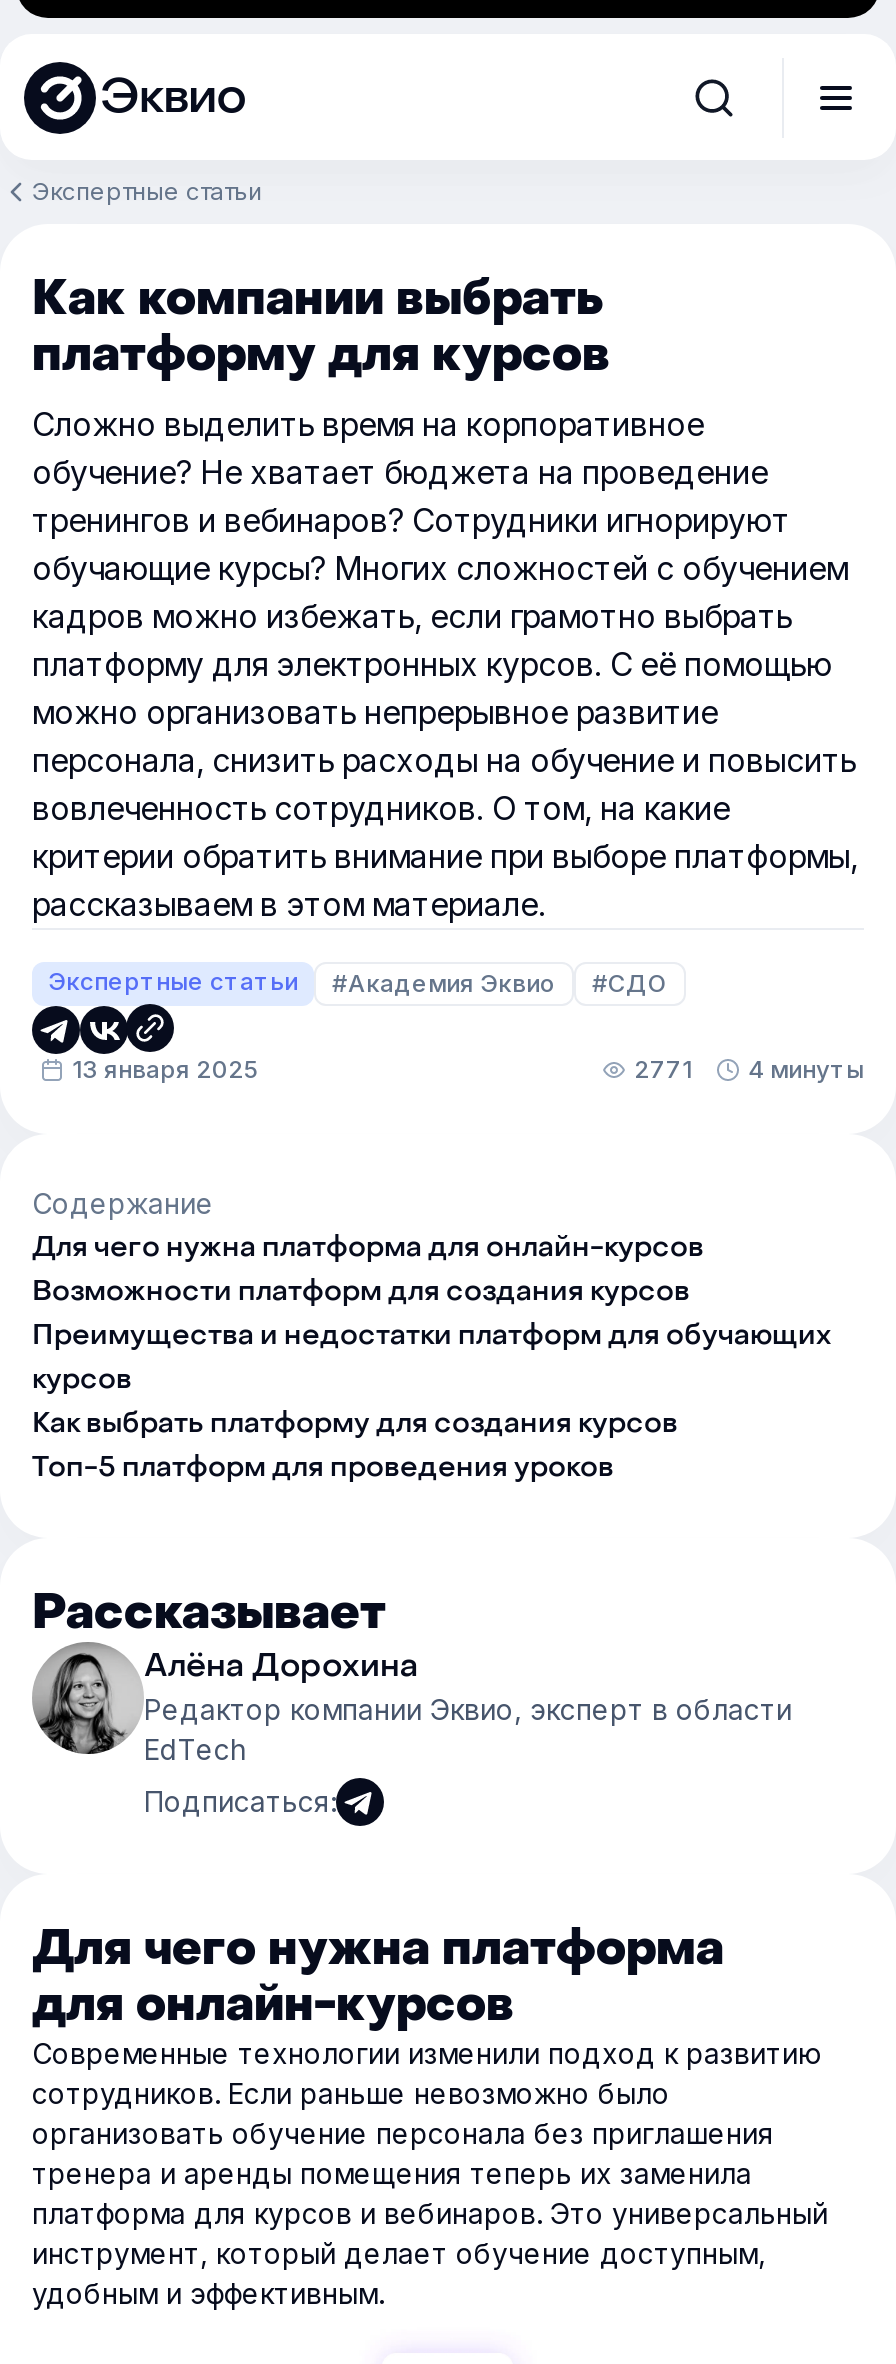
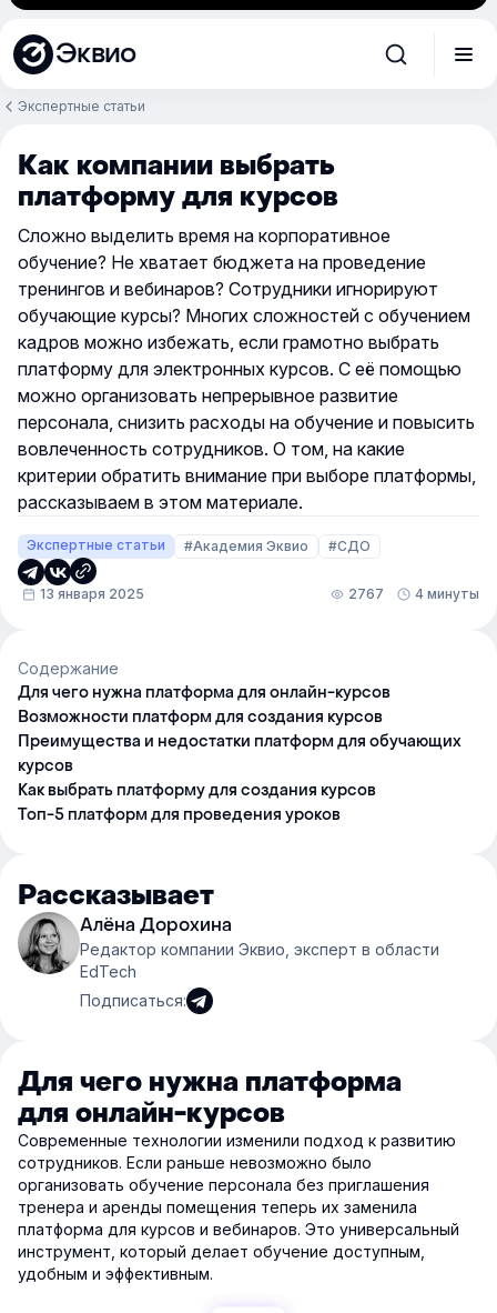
[634,1054,864,1084] 2771 4 минуты -> [348,585,479,602] 2767 4 минуты

